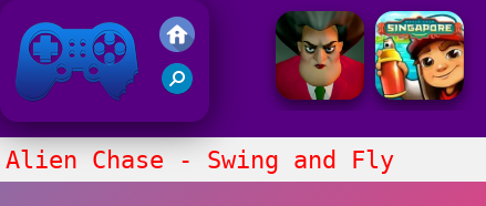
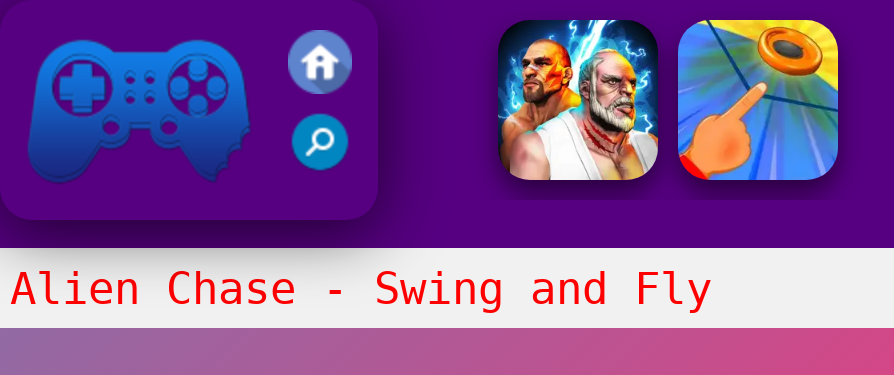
[276,11,364,101] [image] -> [498,18,660,182] [image]
[374,10,465,101] [image] -> [676,18,840,182] [image]

